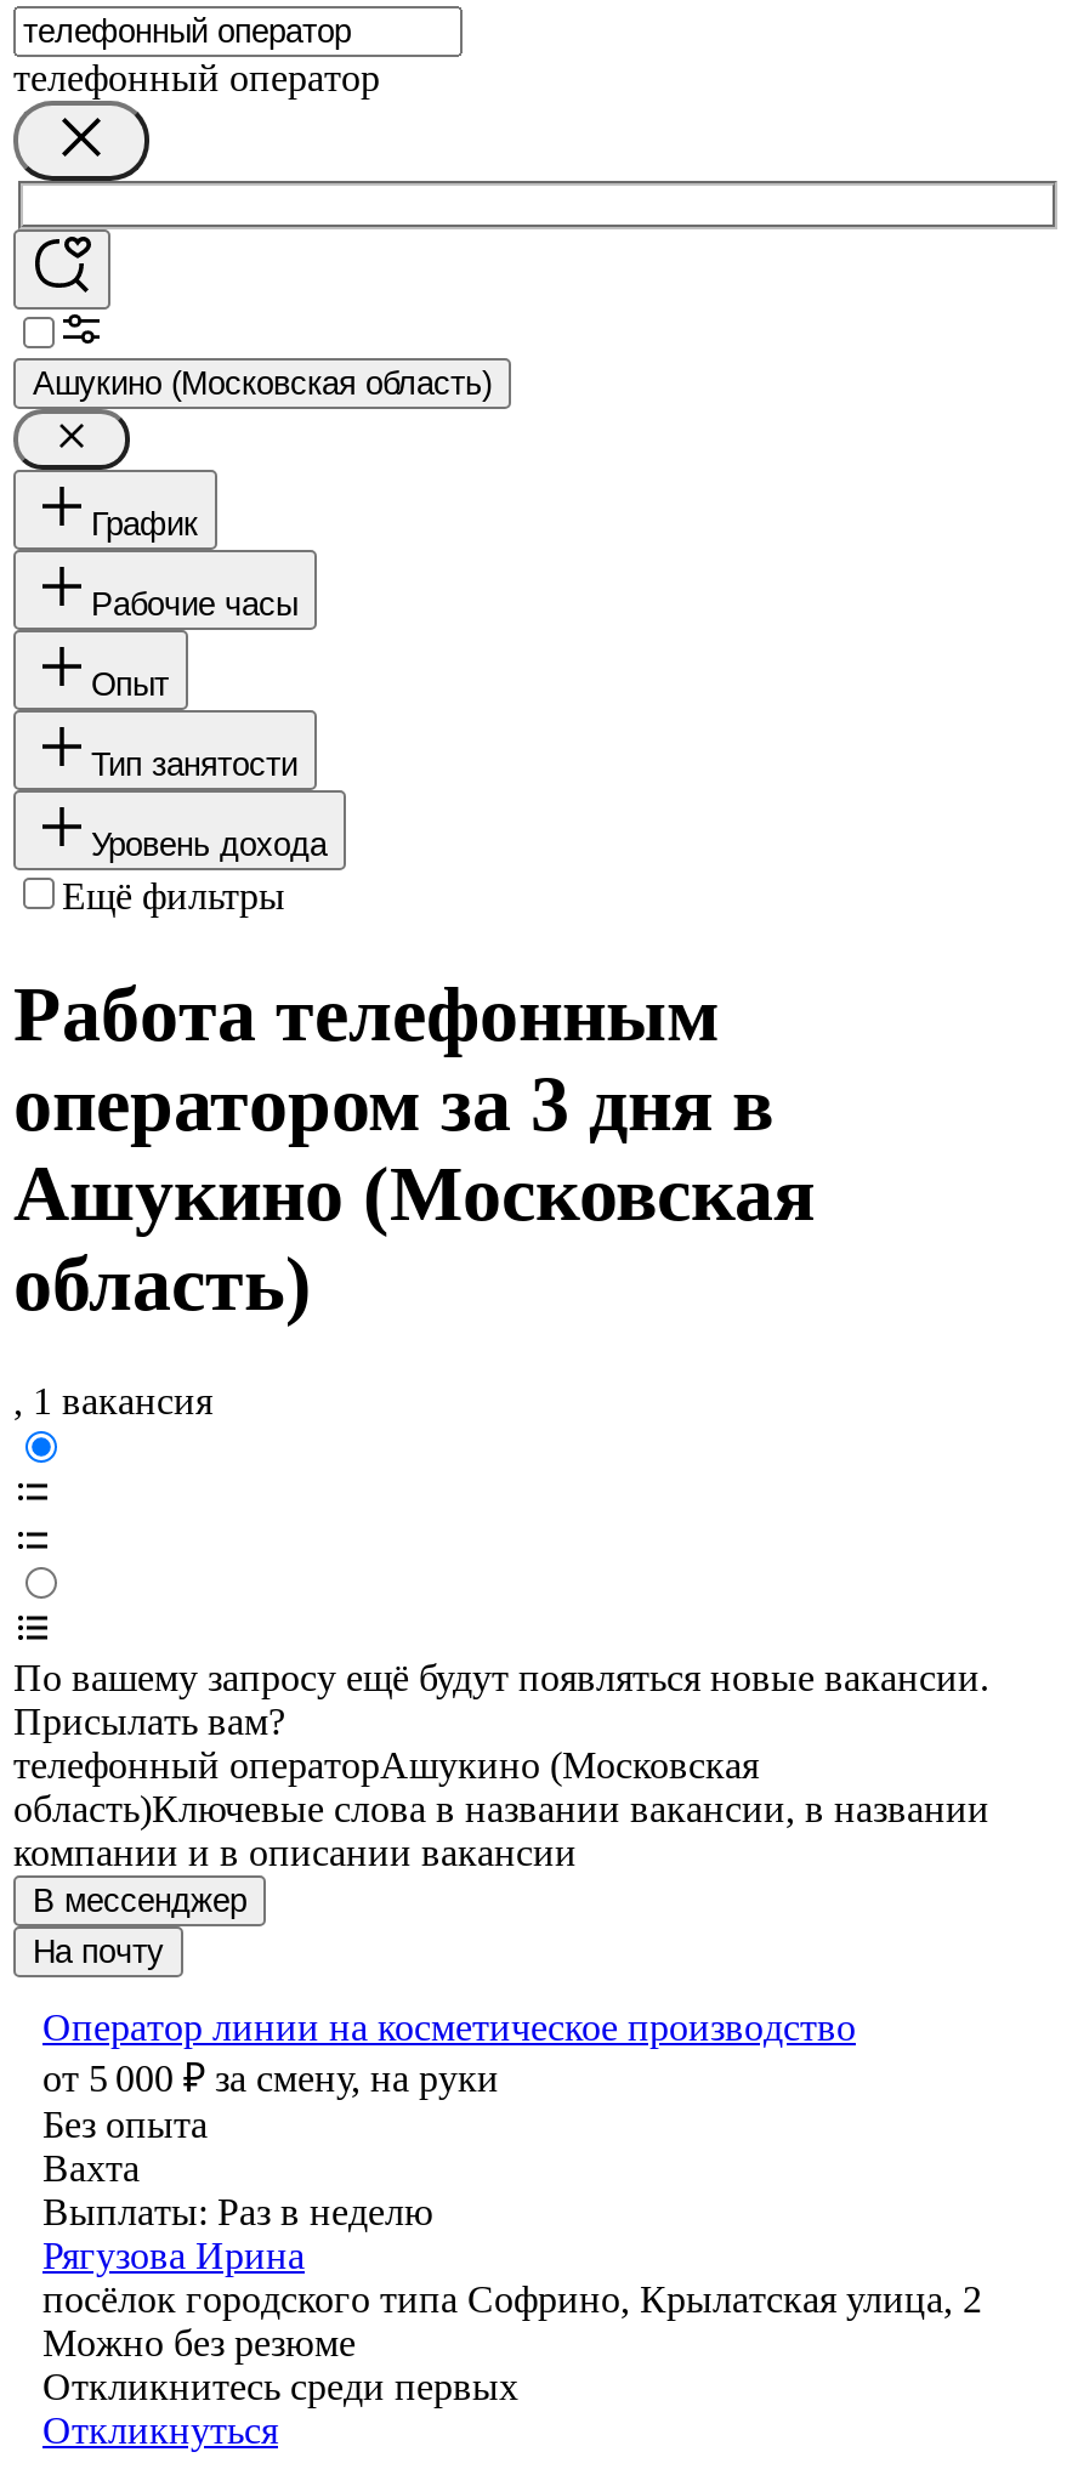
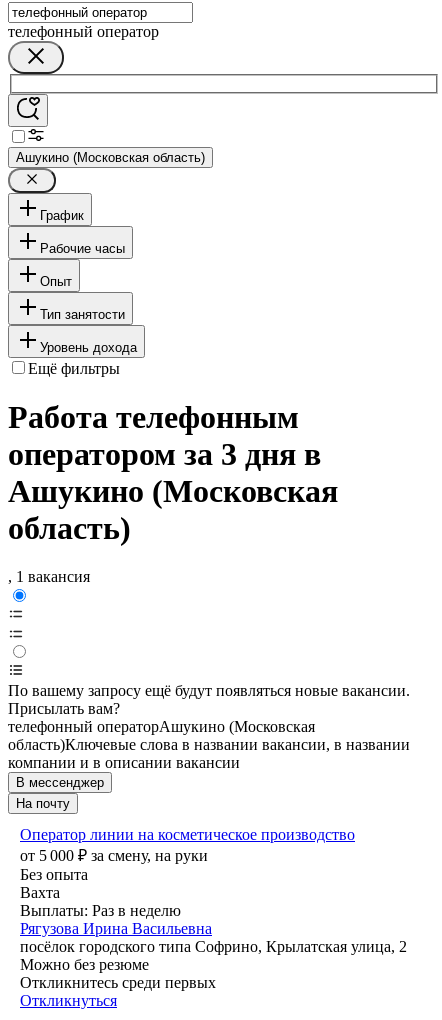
[42,2236,305,2277] Рягузова Ирина -> [20,920,212,937] Рягузова Ирина Васильевна

